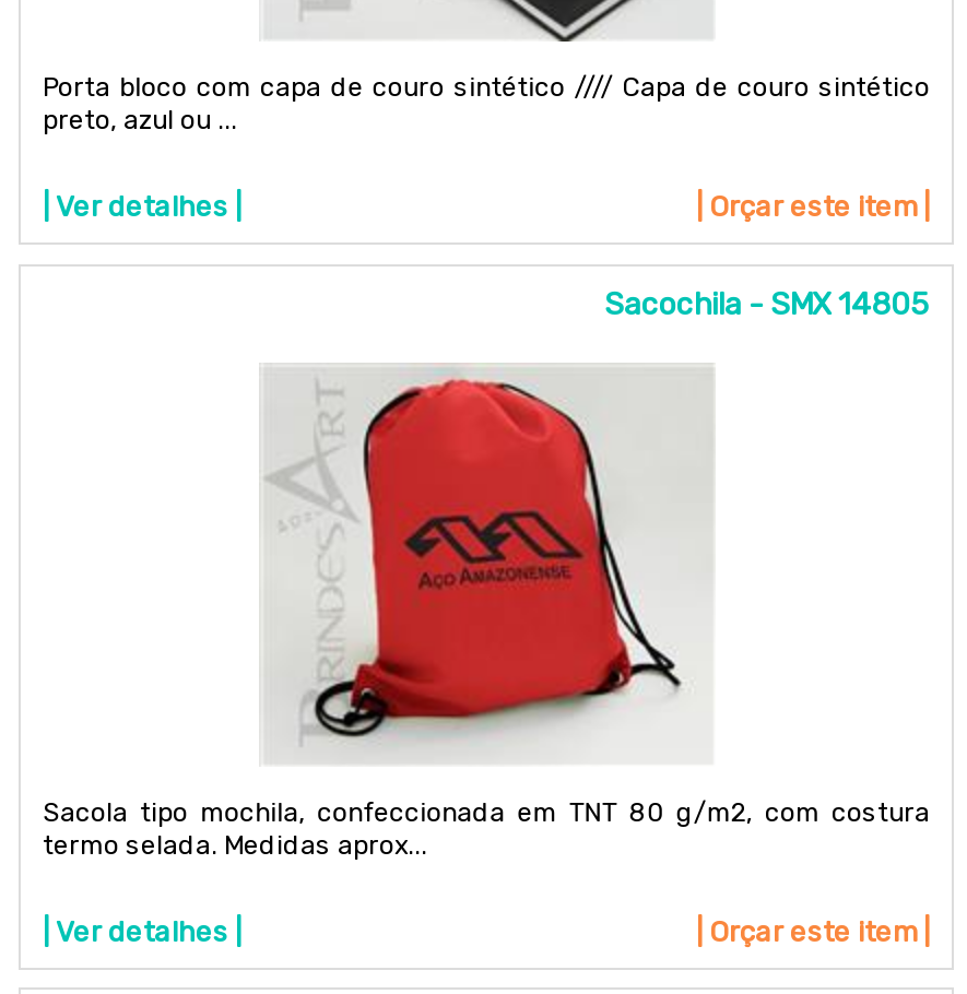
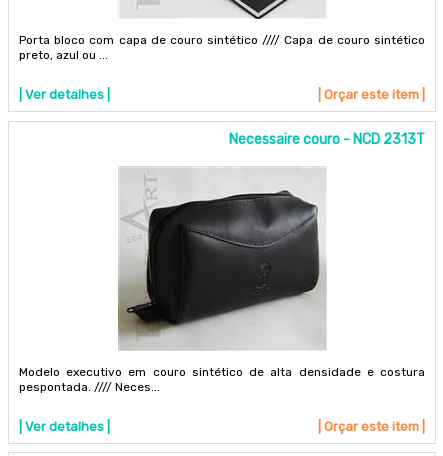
[604,286,930,323] Sacochila - SMX 14805 -> [229,131,425,148] Necessaire couro - NCD 2313T
[43,376,930,860] [image] | Sacola tipo mochila, confeccionada em TNT 80 g/m2, com costura | termo selada. Medidas aprox... -> [19,173,425,394] [image] | Modelo executivo em couro sintético de alta densidade e costura | pespontada. //// Neces...

